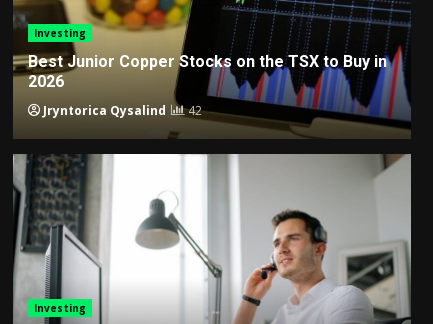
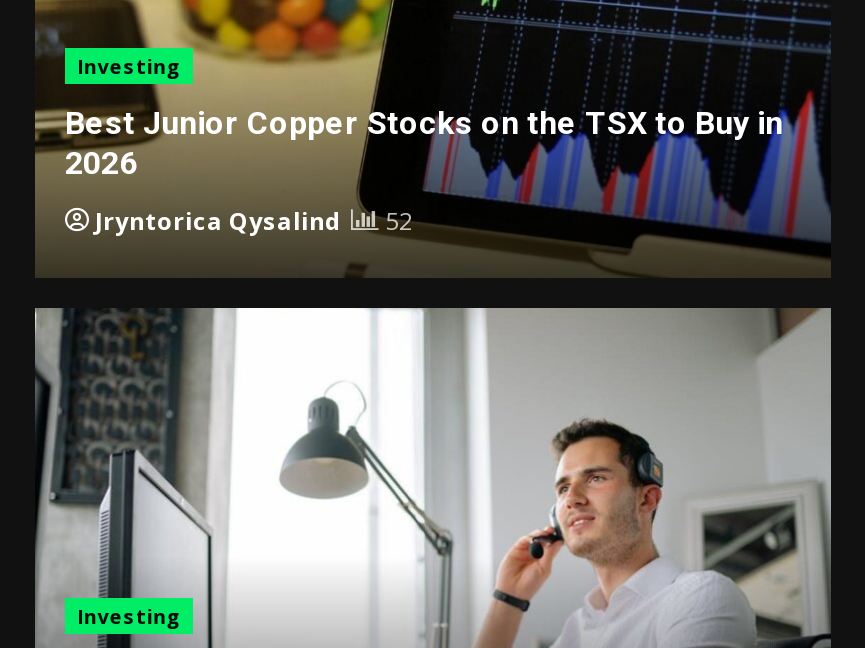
[43,102,202,119] Jryntorica Qysalind 42 -> [95,205,413,239] Jryntorica Qysalind 52

